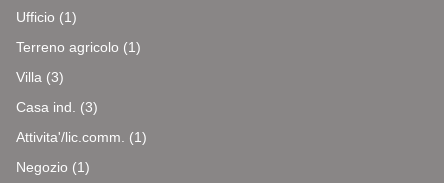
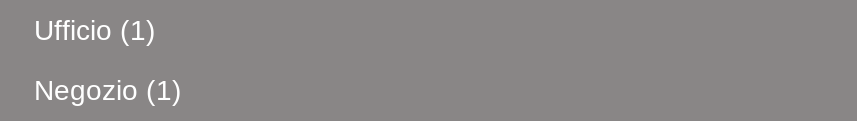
[16,39,147,145] Terreno agricolo (1) | Villa (3) | Casa ind. (3) | Attivita'/lic.comm. (1) -> none

